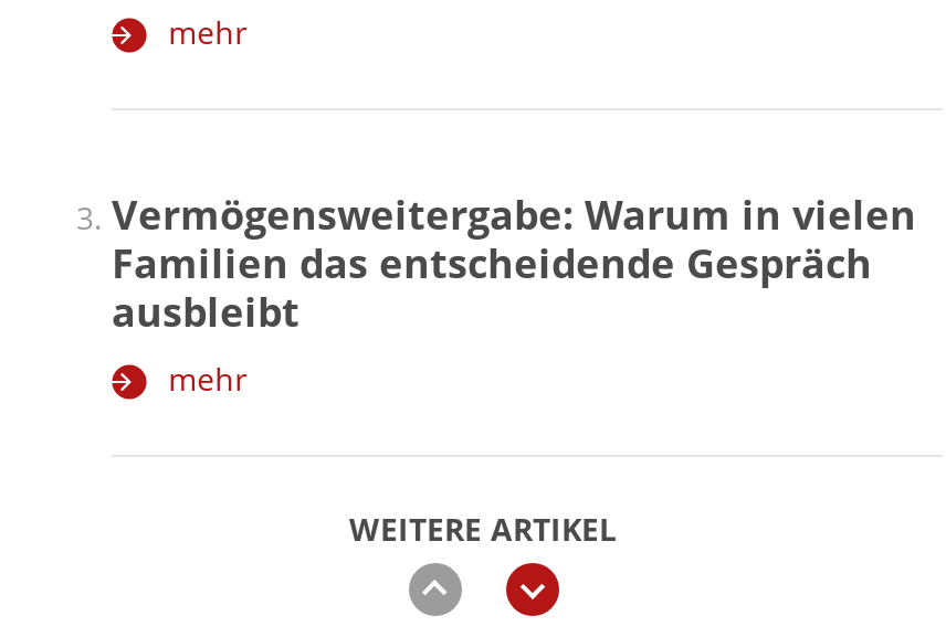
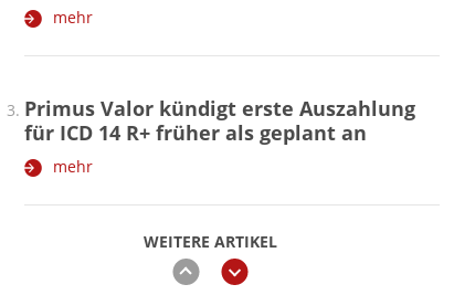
[112,189,916,339] Vermögensweitergabe: Warum in vielen | Familien das entscheidende Gespräch | ausbleibt -> [24,95,415,146] Primus Valor kündigt erste Auszahlung | für ICD 14 R+ früher als geplant an

